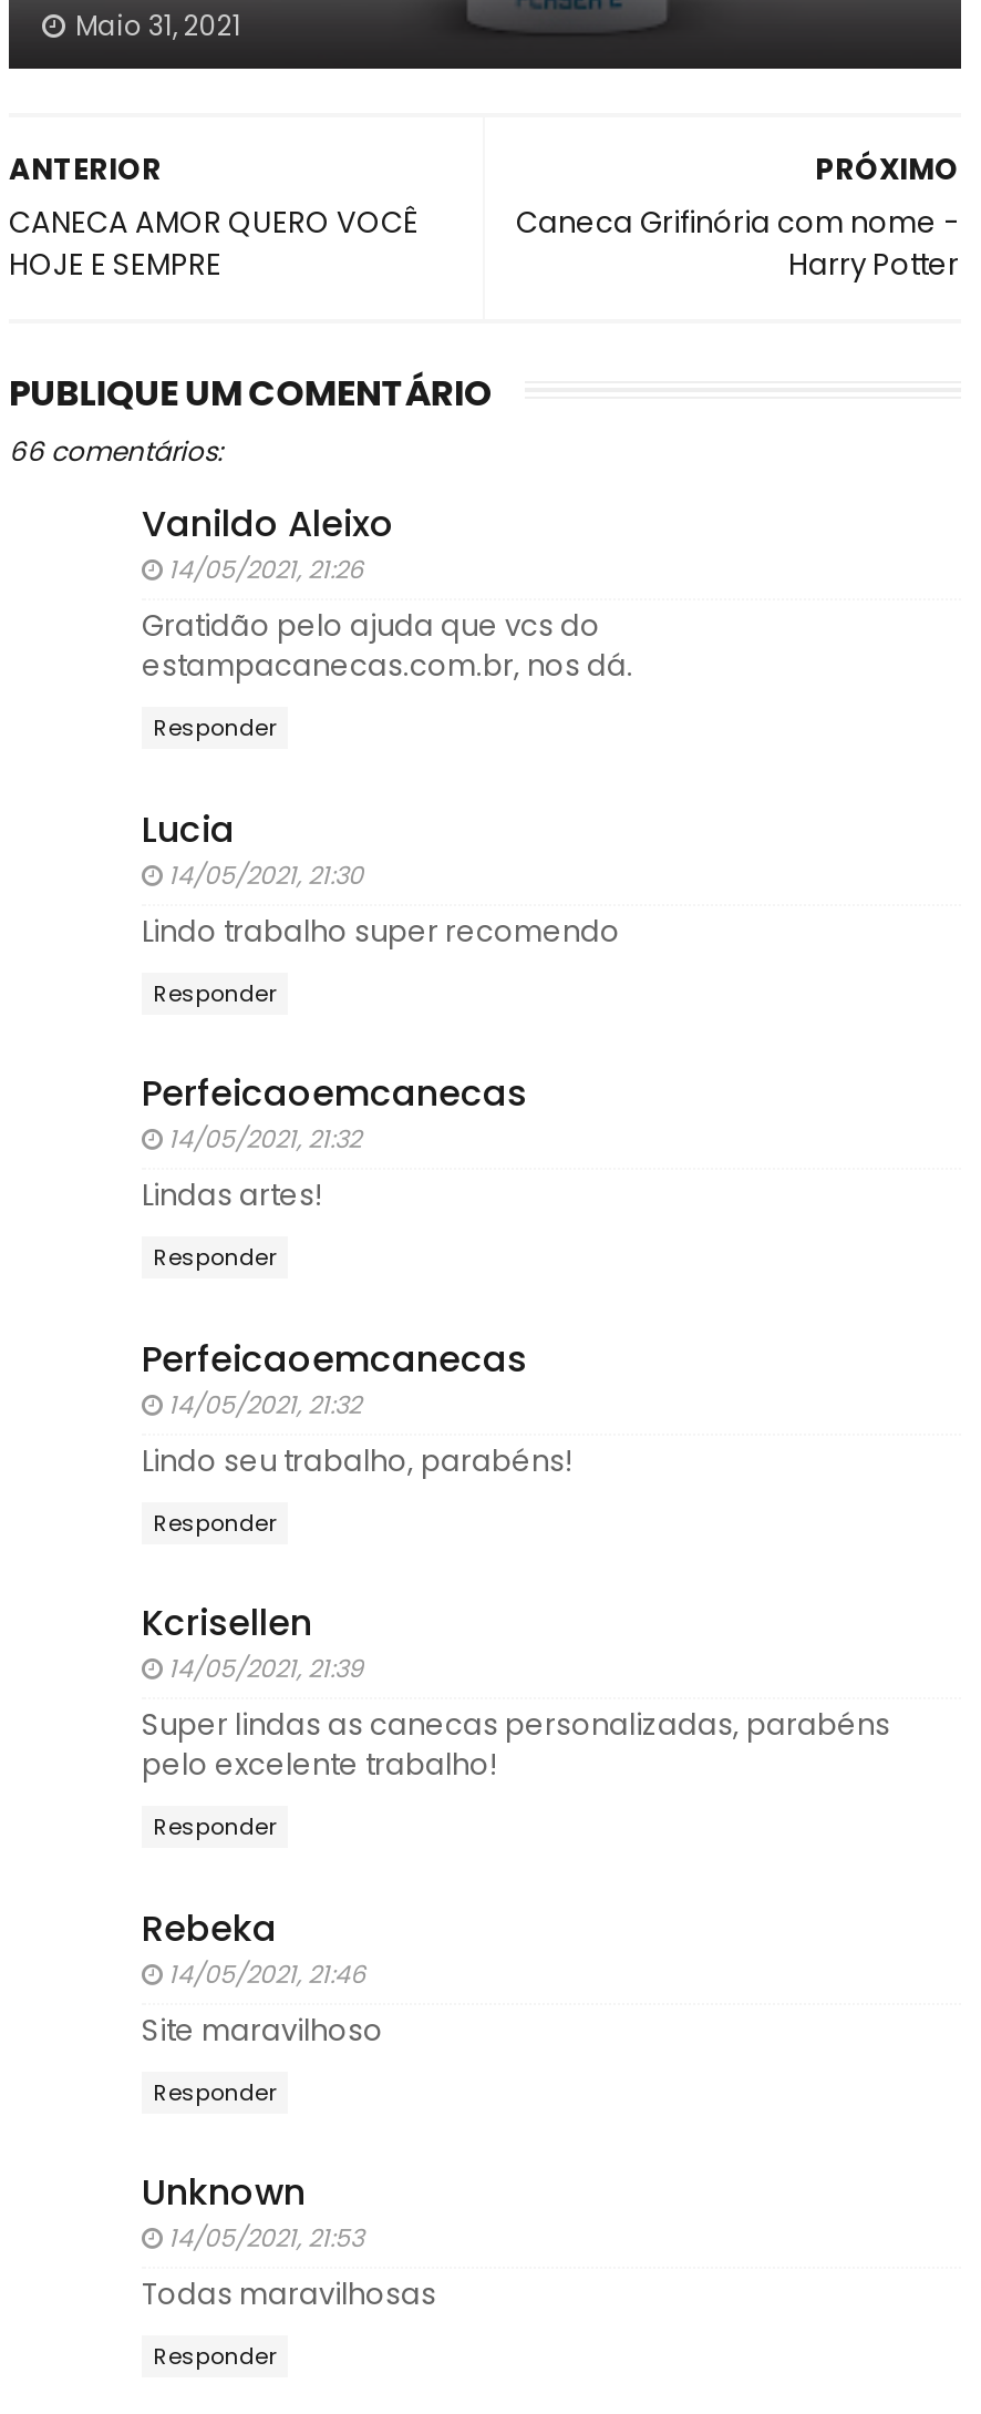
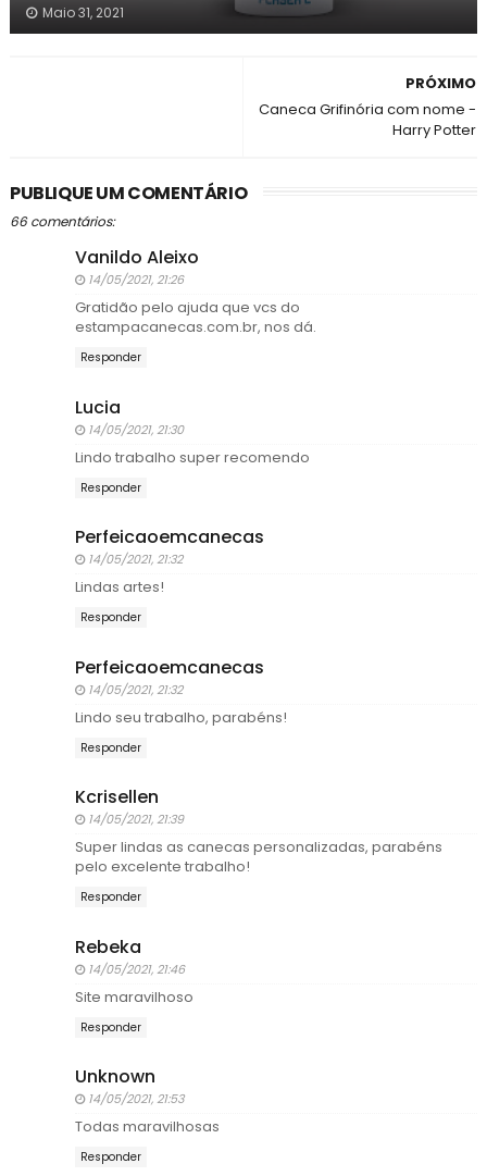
[9,148,419,286] ANTERIOR | CANECA AMOR QUERO VOCÊ | HOJE E SEMPRE -> none

